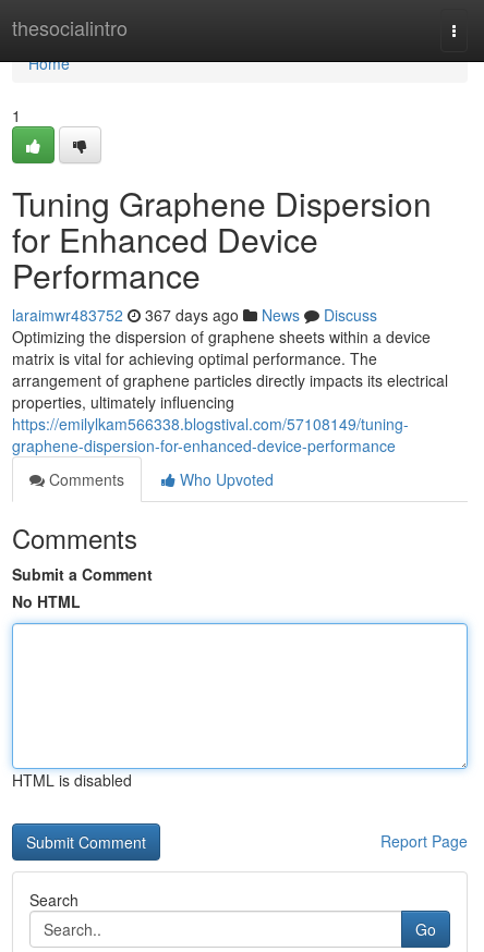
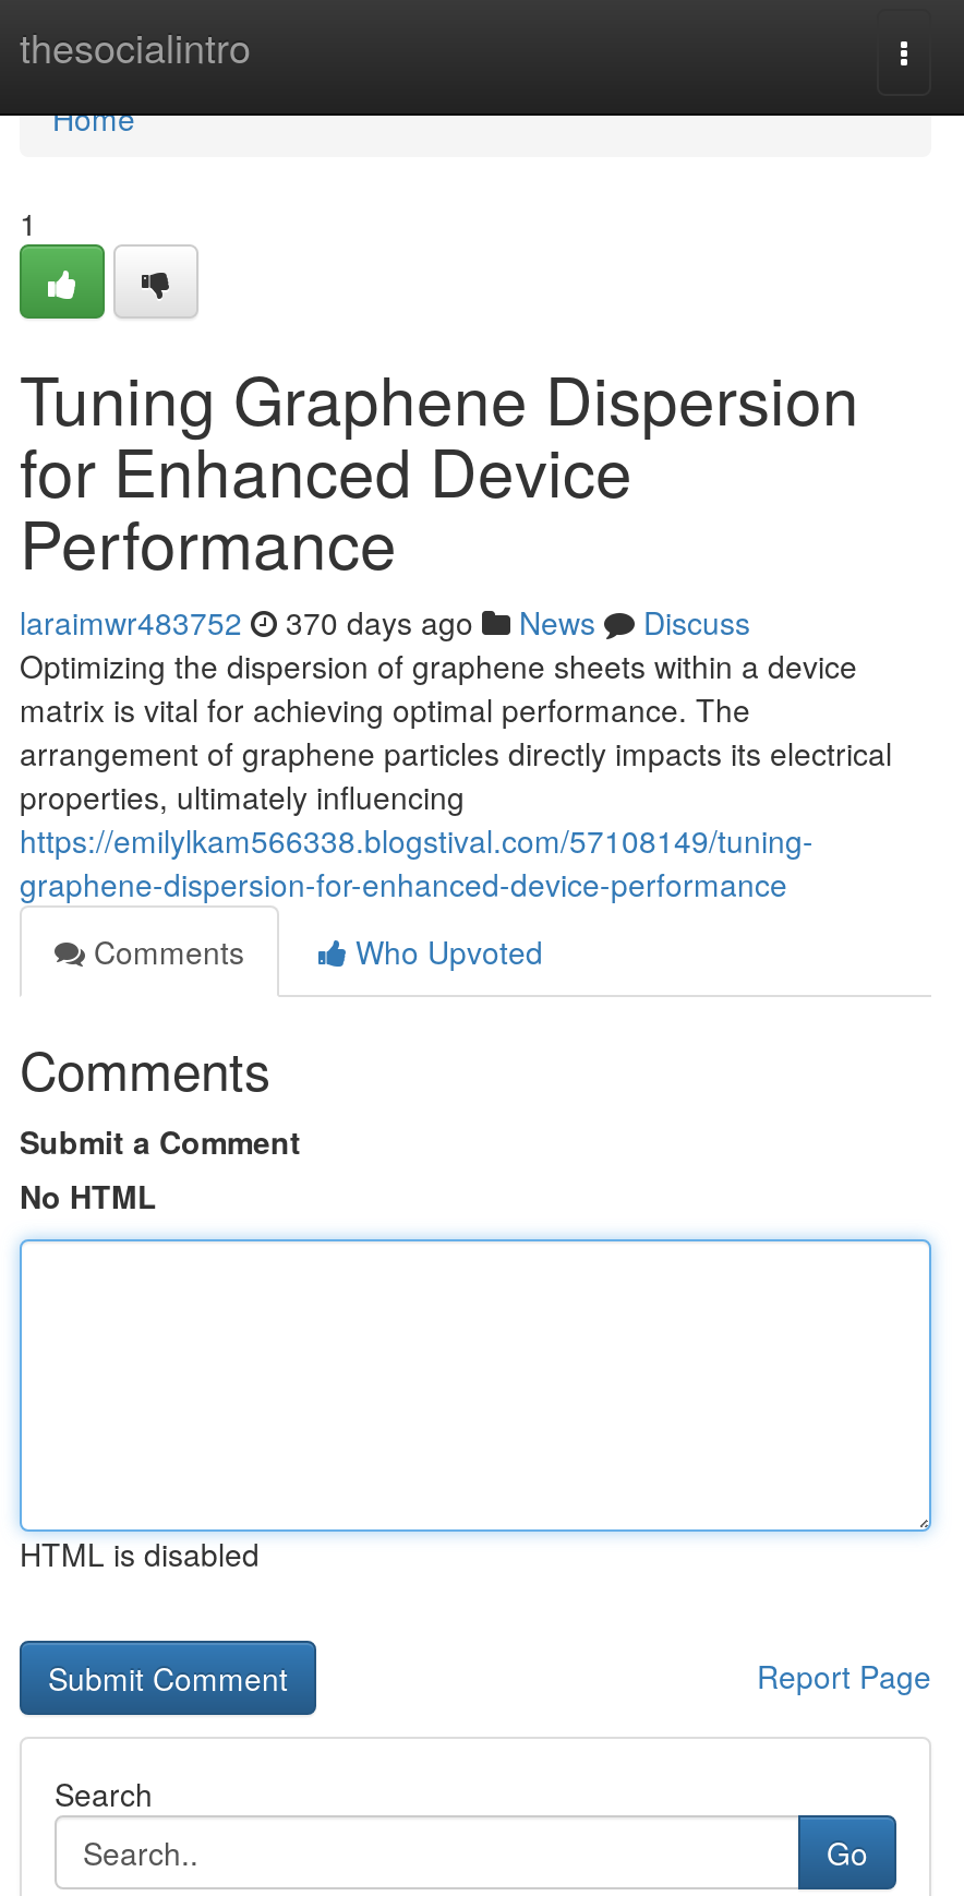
[12,304,377,326] laraimwr483752 367 days ago News Discuss -> [20,600,750,644] laraimwr483752 370 days ago News Discuss

